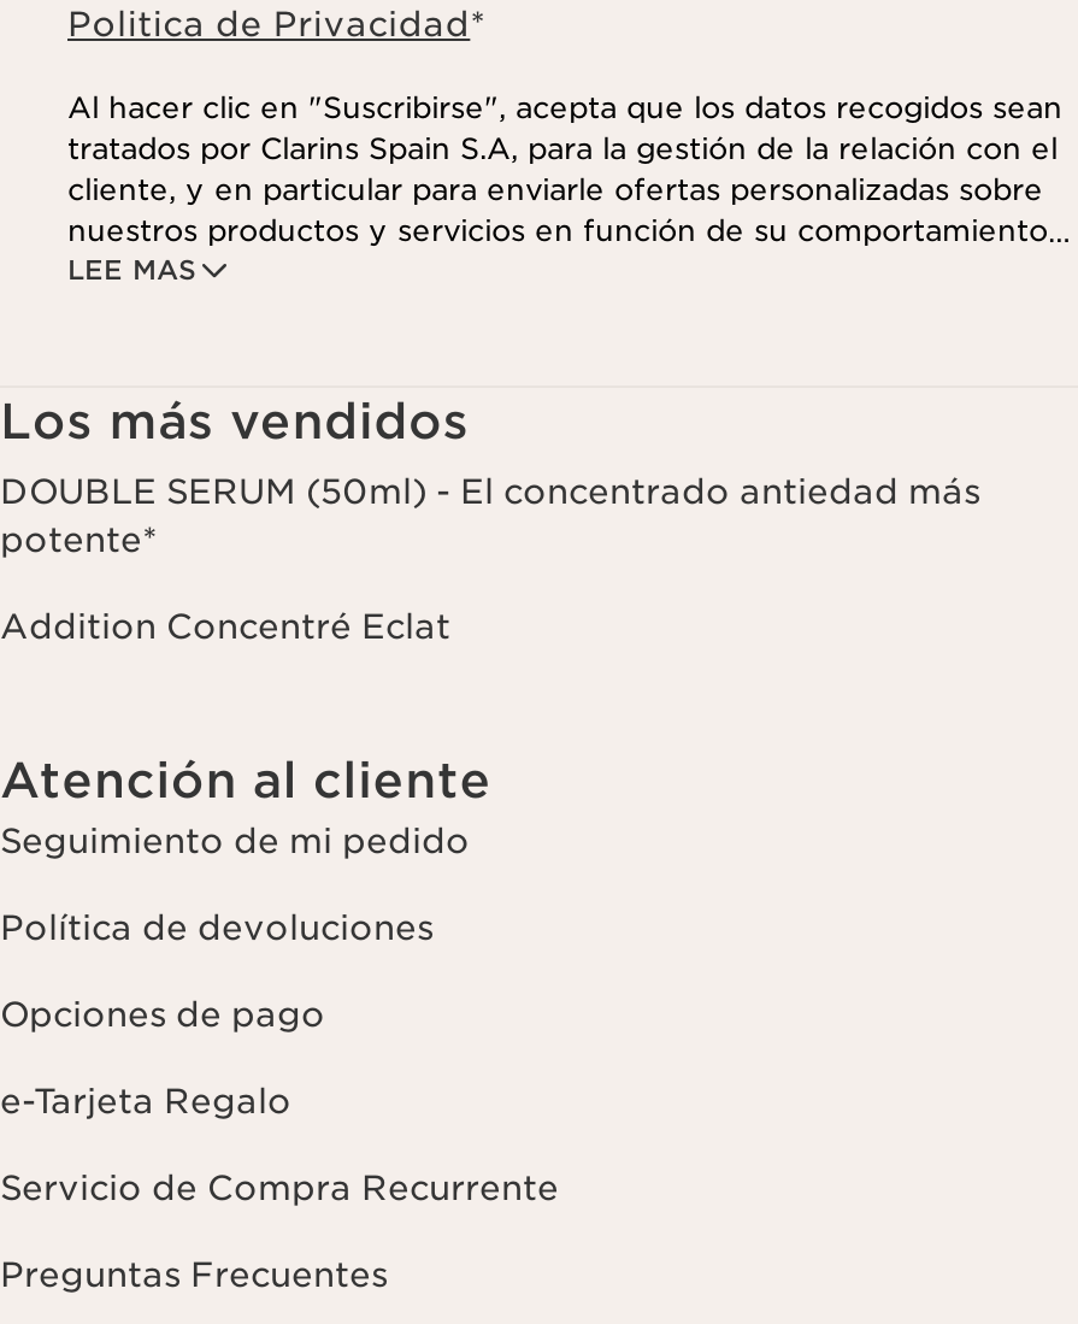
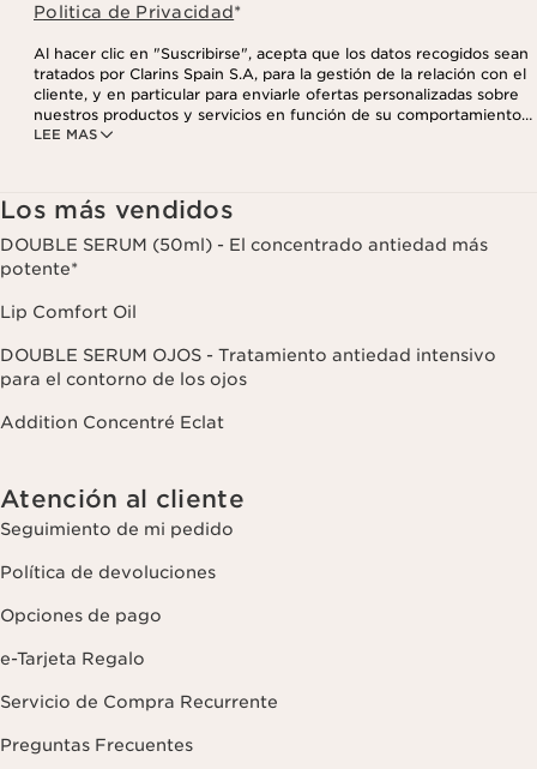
none -> [0,303,496,389] Lip Comfort Oil | DOUBLE SERUM OJOS - Tratamiento antiedad intensivo | para el contorno de los ojos

